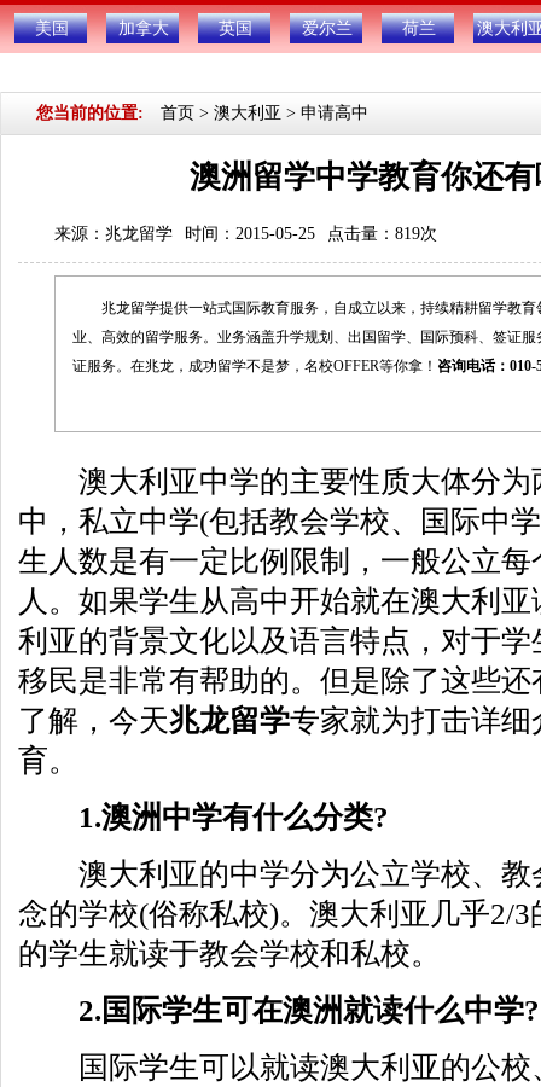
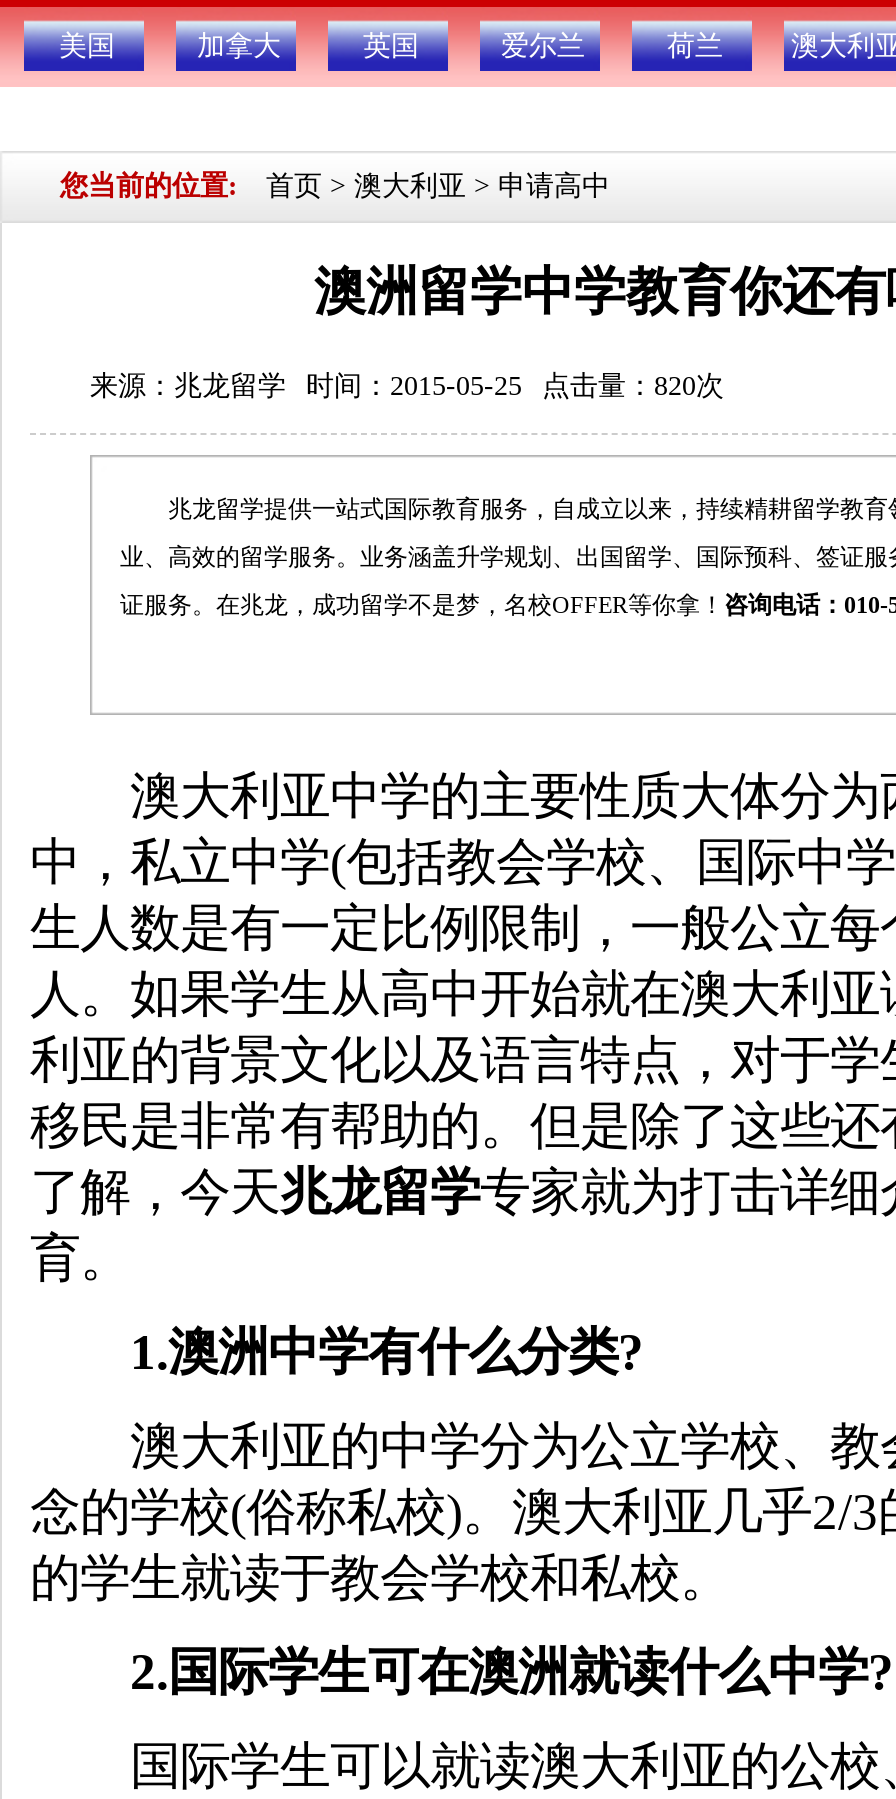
[54,225,437,243] 来源：兆龙留学 时间：2015-05-25 点击量：819次 -> [90,371,724,401] 来源：兆龙留学 时间：2015-05-25 点击量：820次

